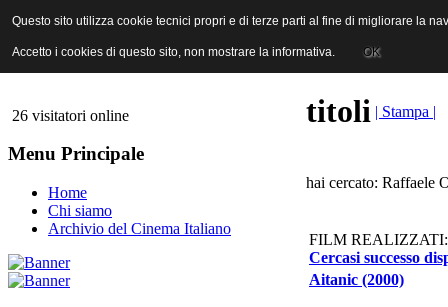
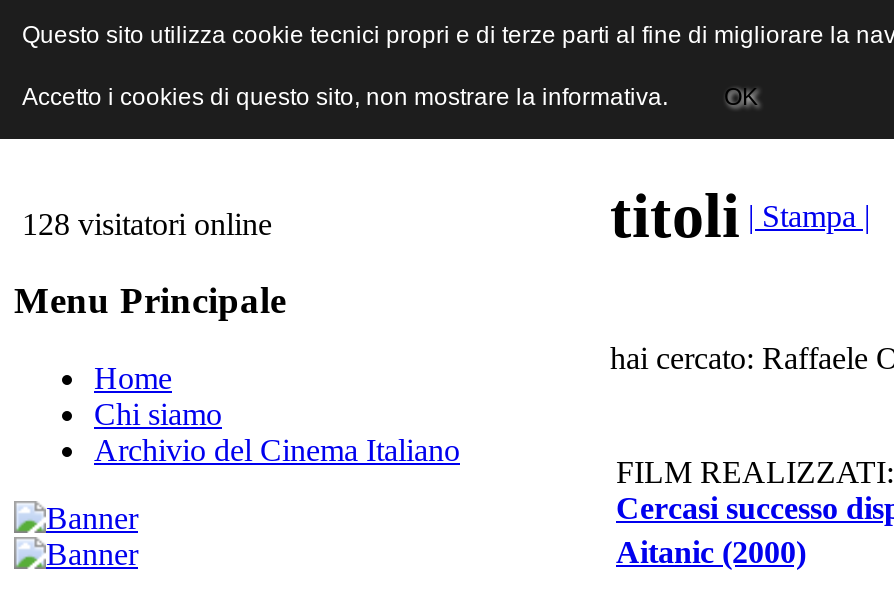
[8,107,129,124] 26 visitatori online -> [14,206,272,240] 128 visitatori online

